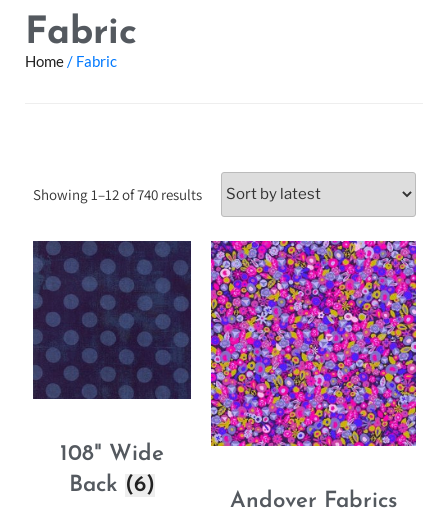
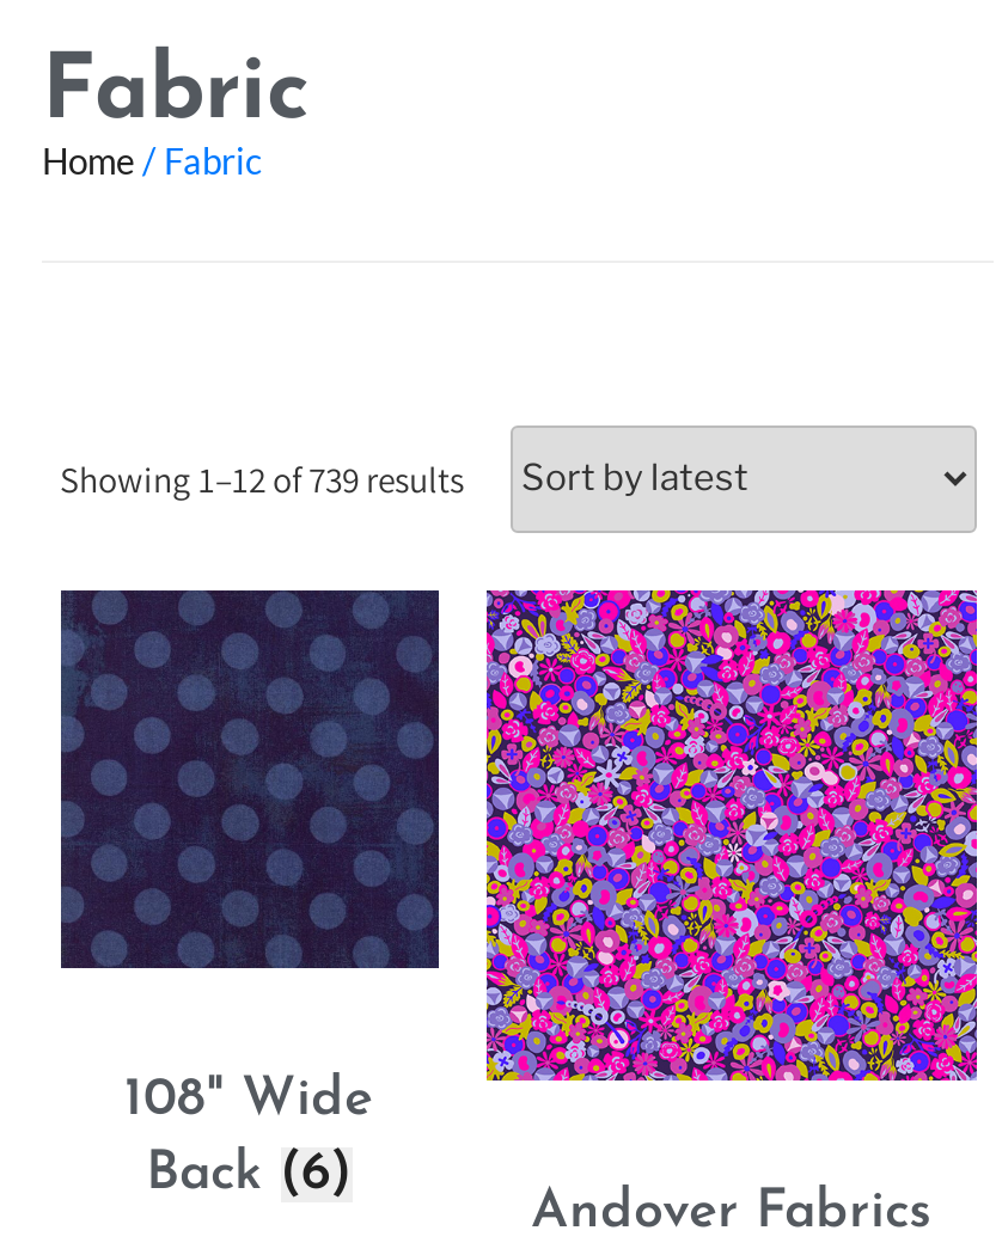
[32,185,201,204] Showing 1–12 of 740 results -> [60,457,464,502] Showing 1–12 of 739 results

